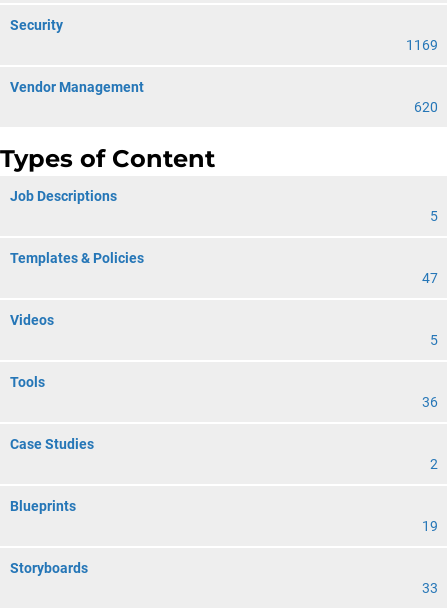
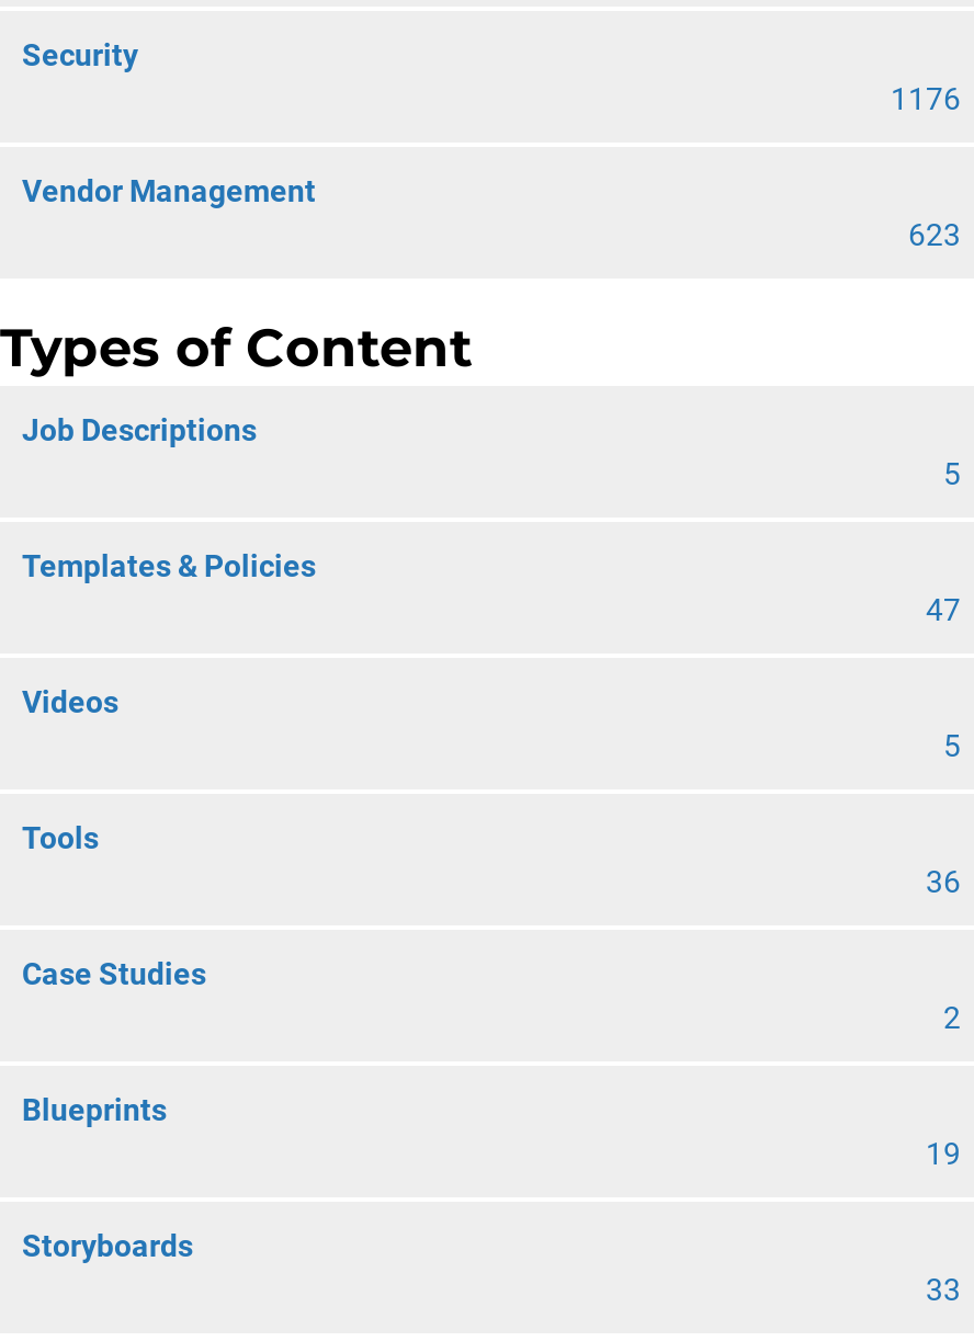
[406,37,438,53] 1169 -> [891,81,961,116] 1176
[414,99,438,115] 620 -> [908,217,961,252] 623

